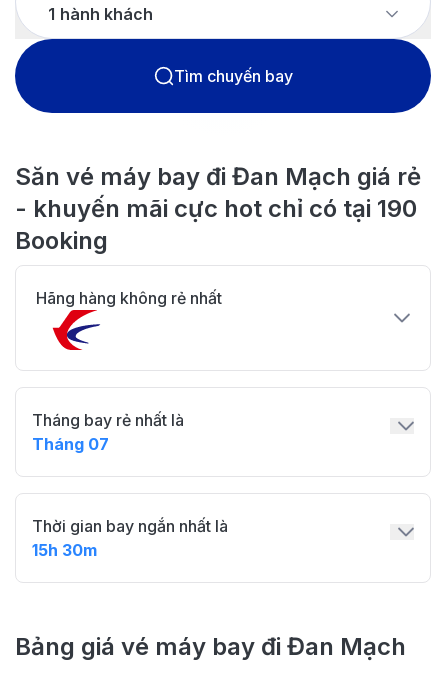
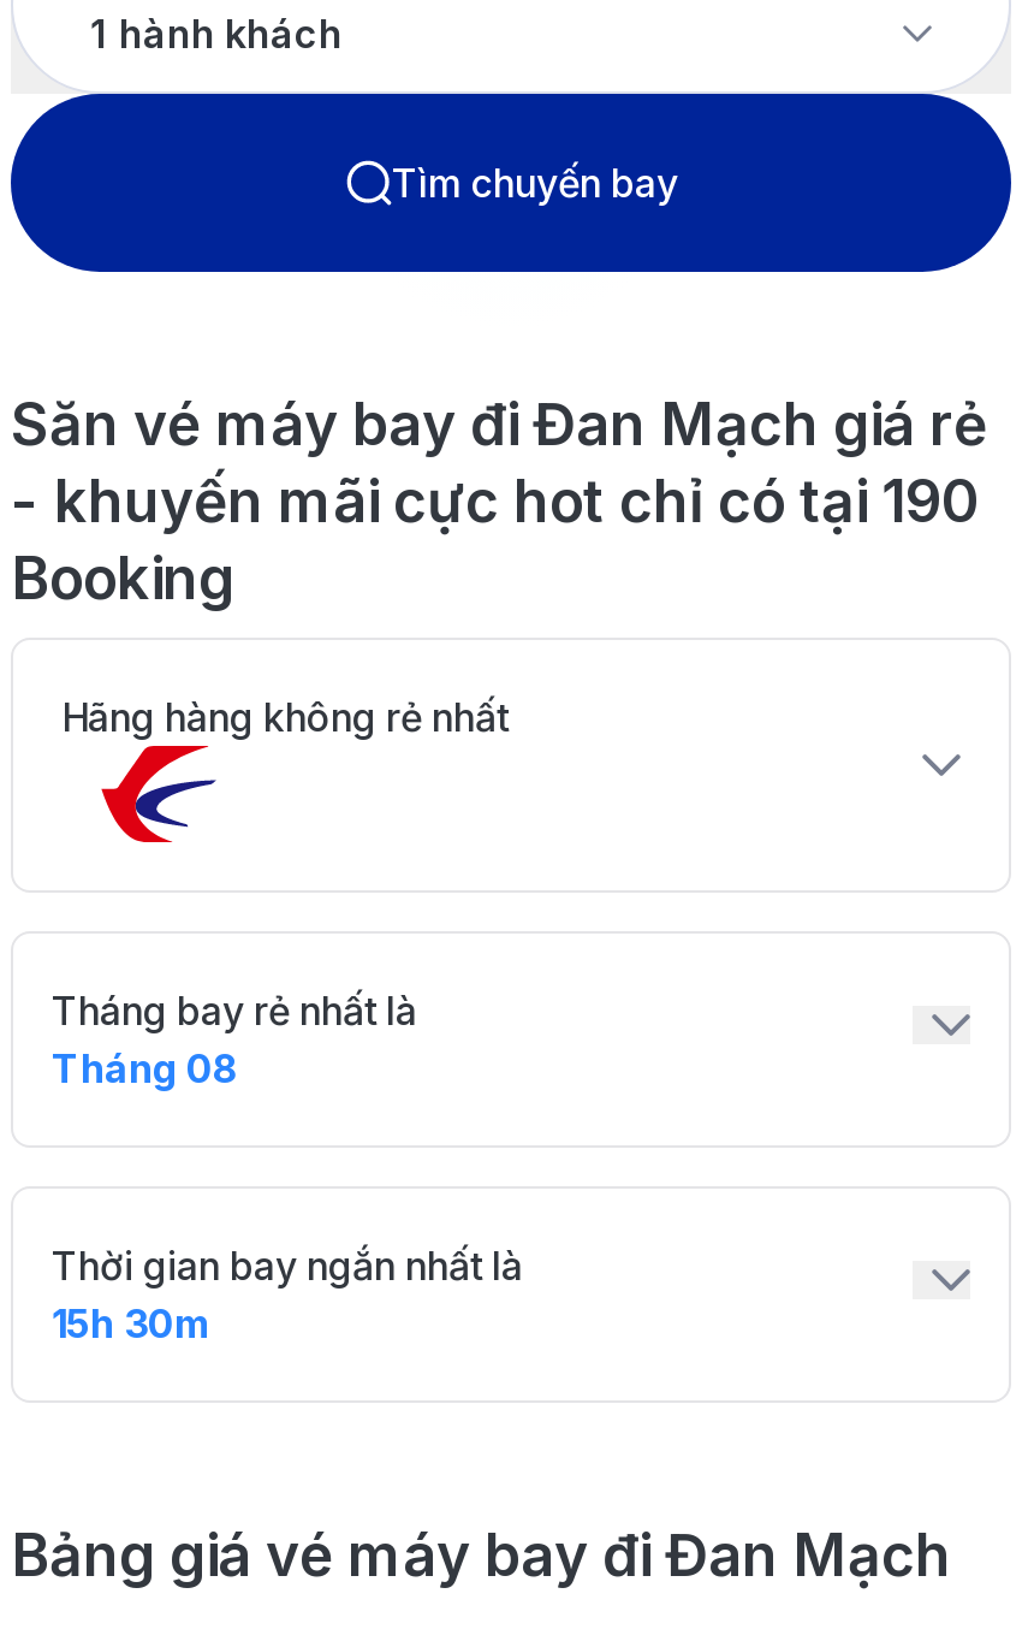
[32,434,109,454] Tháng 07 -> [52,1044,239,1092] Tháng 08

